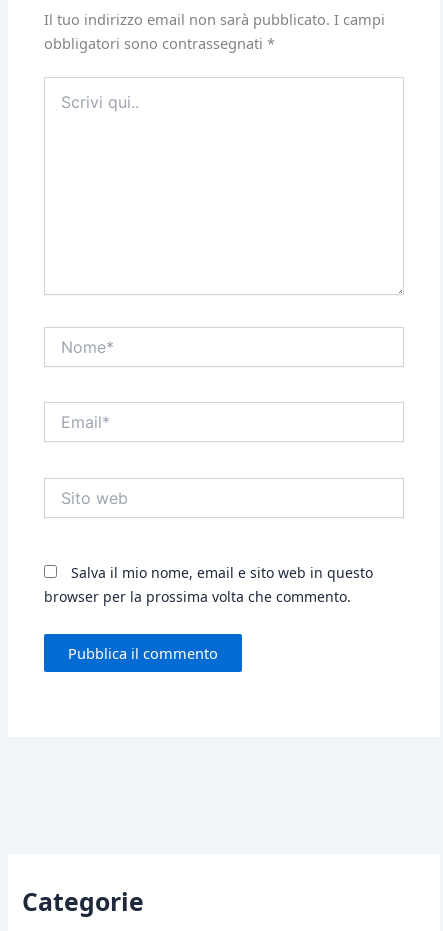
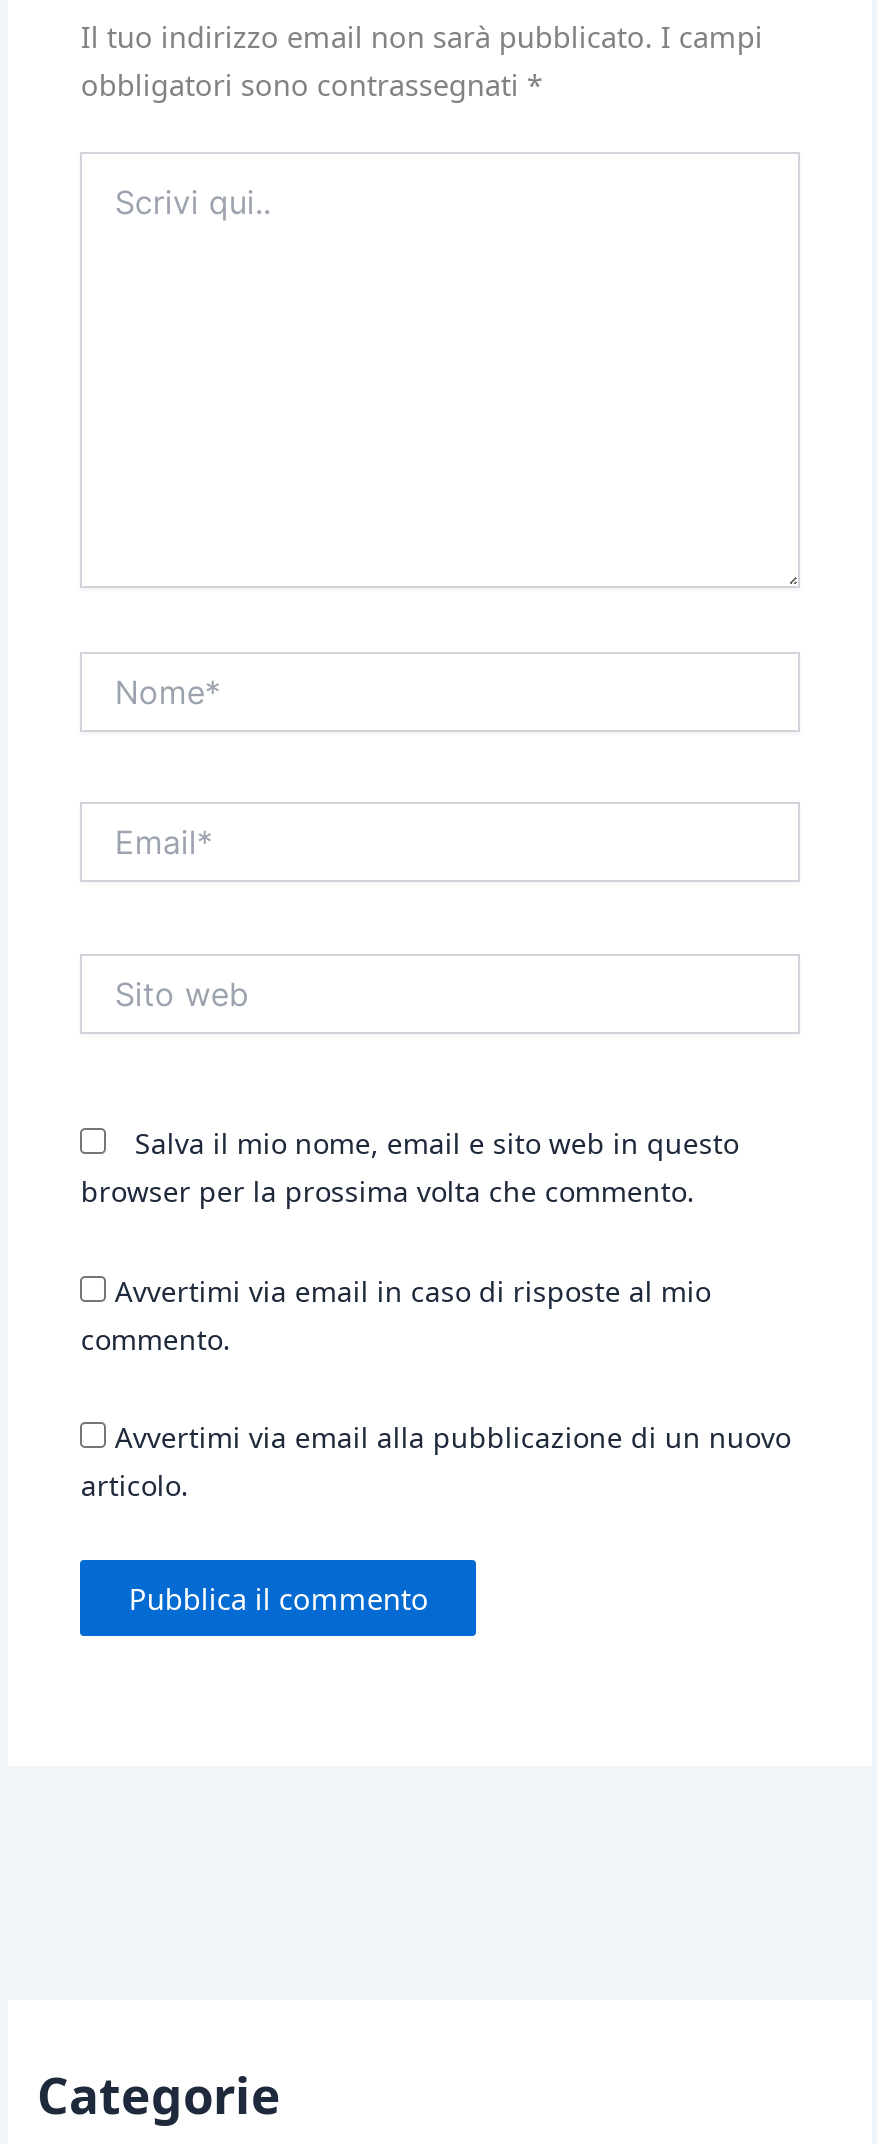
none -> [81,1271,791,1504] Avvertimi via email in caso di risposte al mio | commento. | Avvertimi via email alla pubblicazione di un nuovo | articolo.

